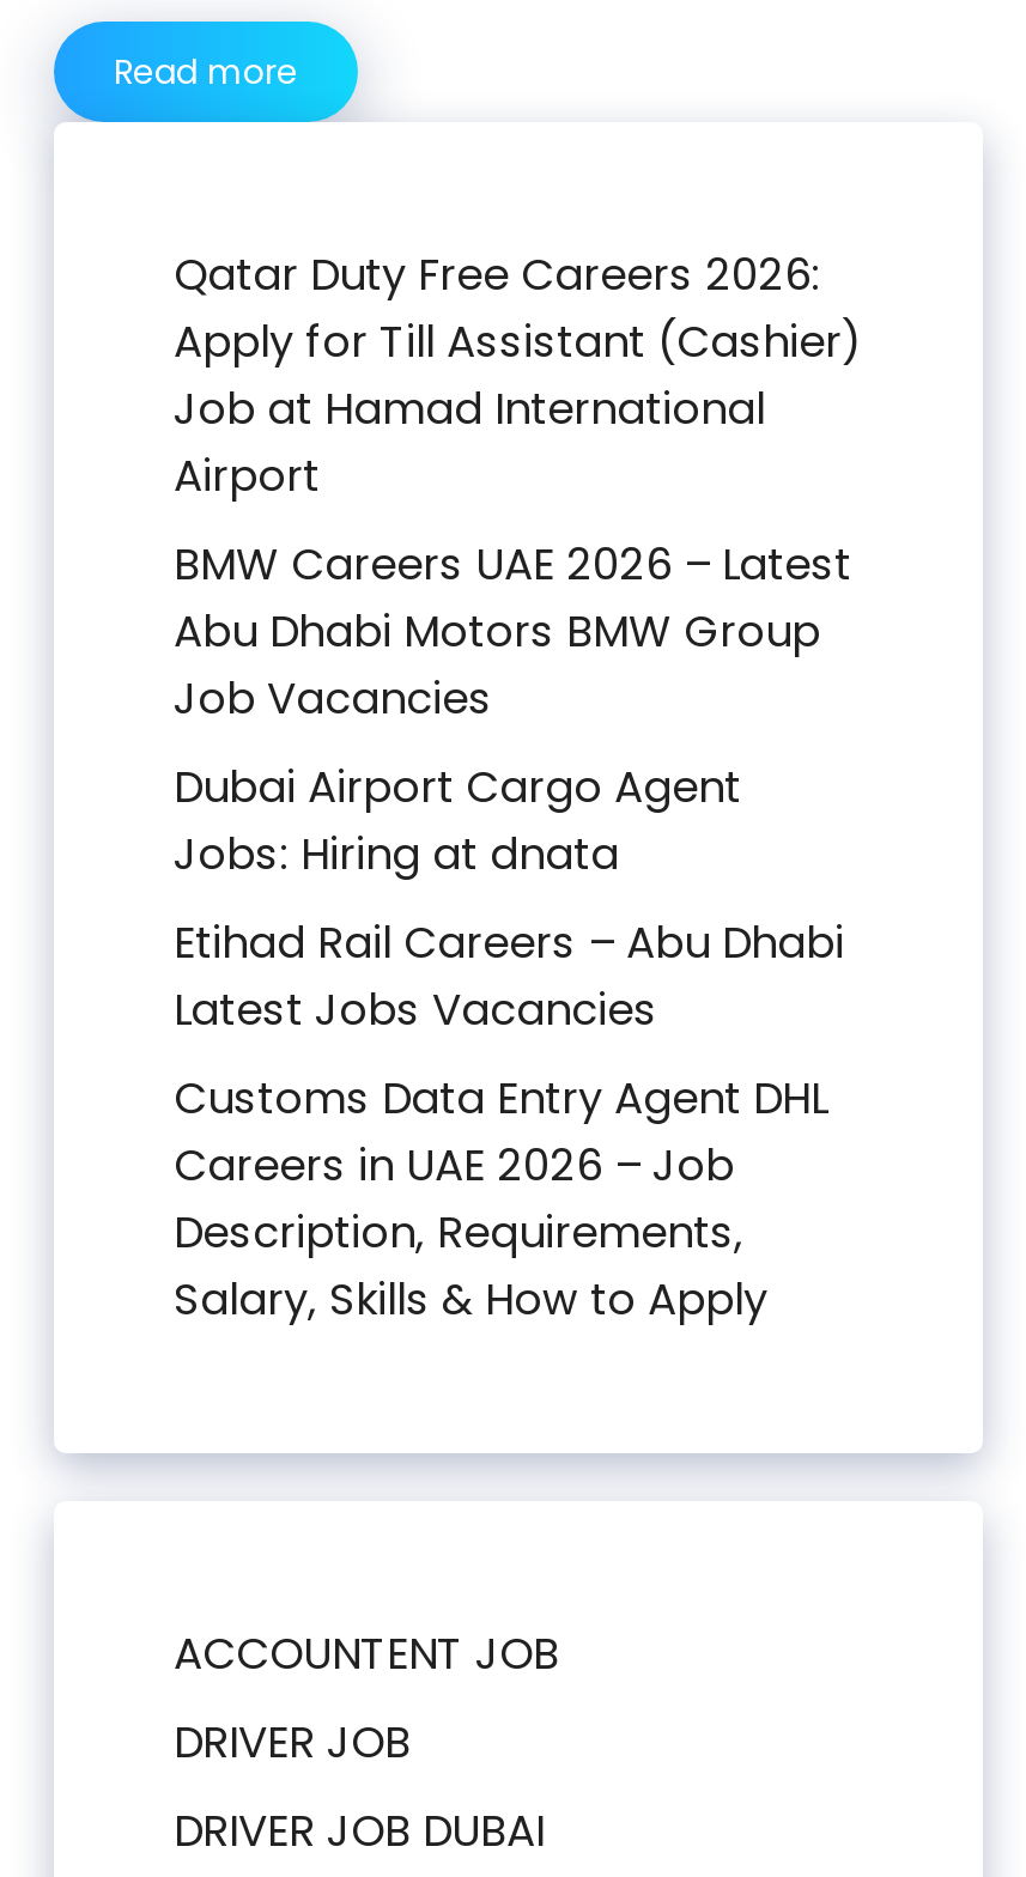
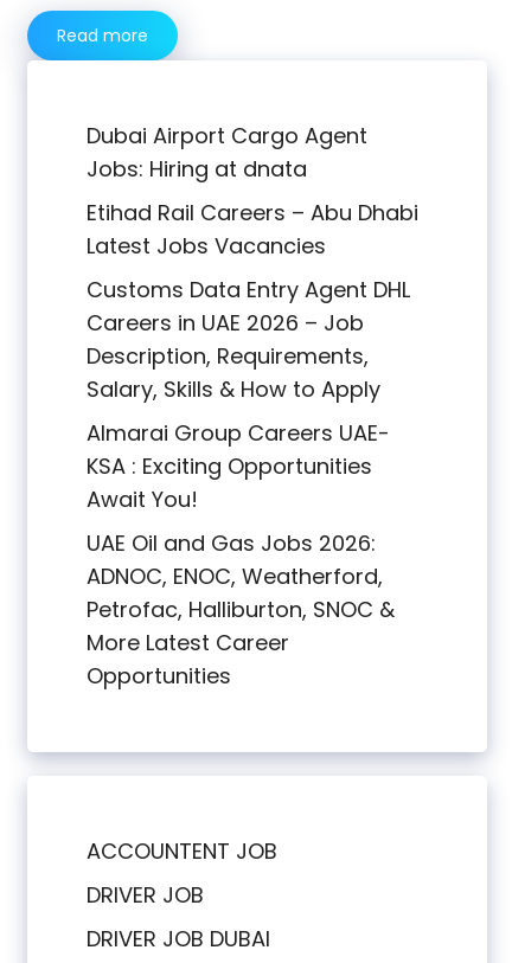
[174,244,863,728] Qatar Duty Free Careers 2026: | Apply for Till Assistant (Cashier) | Job at Hamad International | Airport | BMW Careers UAE 2026 – Latest | Abu Dhabi Motors BMW Group | Job Vacancies -> none
moved [174,757,844,1329] -> [87,121,418,404]: Dubai Airport Cargo Agent | Jobs: Hiring at dnata | Etihad Rail Careers – Abu Dhabi | Latest Jobs Vacancies | Customs Data Entry Agent DHL | Careers in UAE 2026 – Job | Description, Requirements, | Salary, Skills & How to Apply
none -> [87,418,395,691] Almarai Group Careers UAE- | KSA : Exciting Opportunities | Await You! | UAE Oil and Gas Jobs 2026: | ADNOC, ENOC, Weatherford, | Petrofac, Halliburton, SNOC & | More Latest Career | Opportunities

